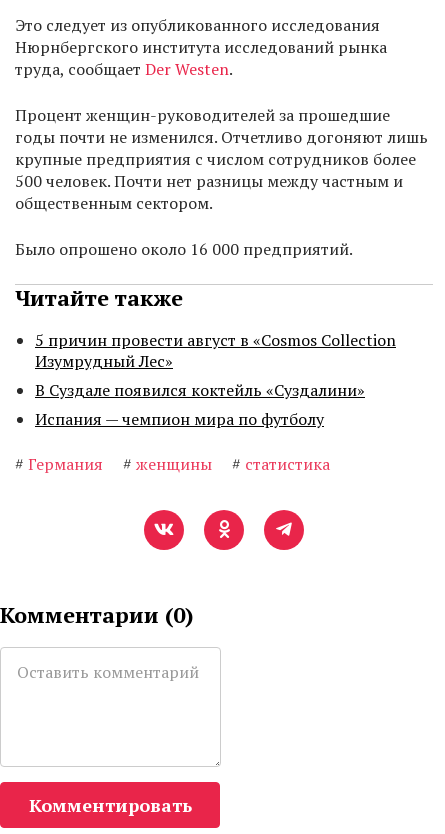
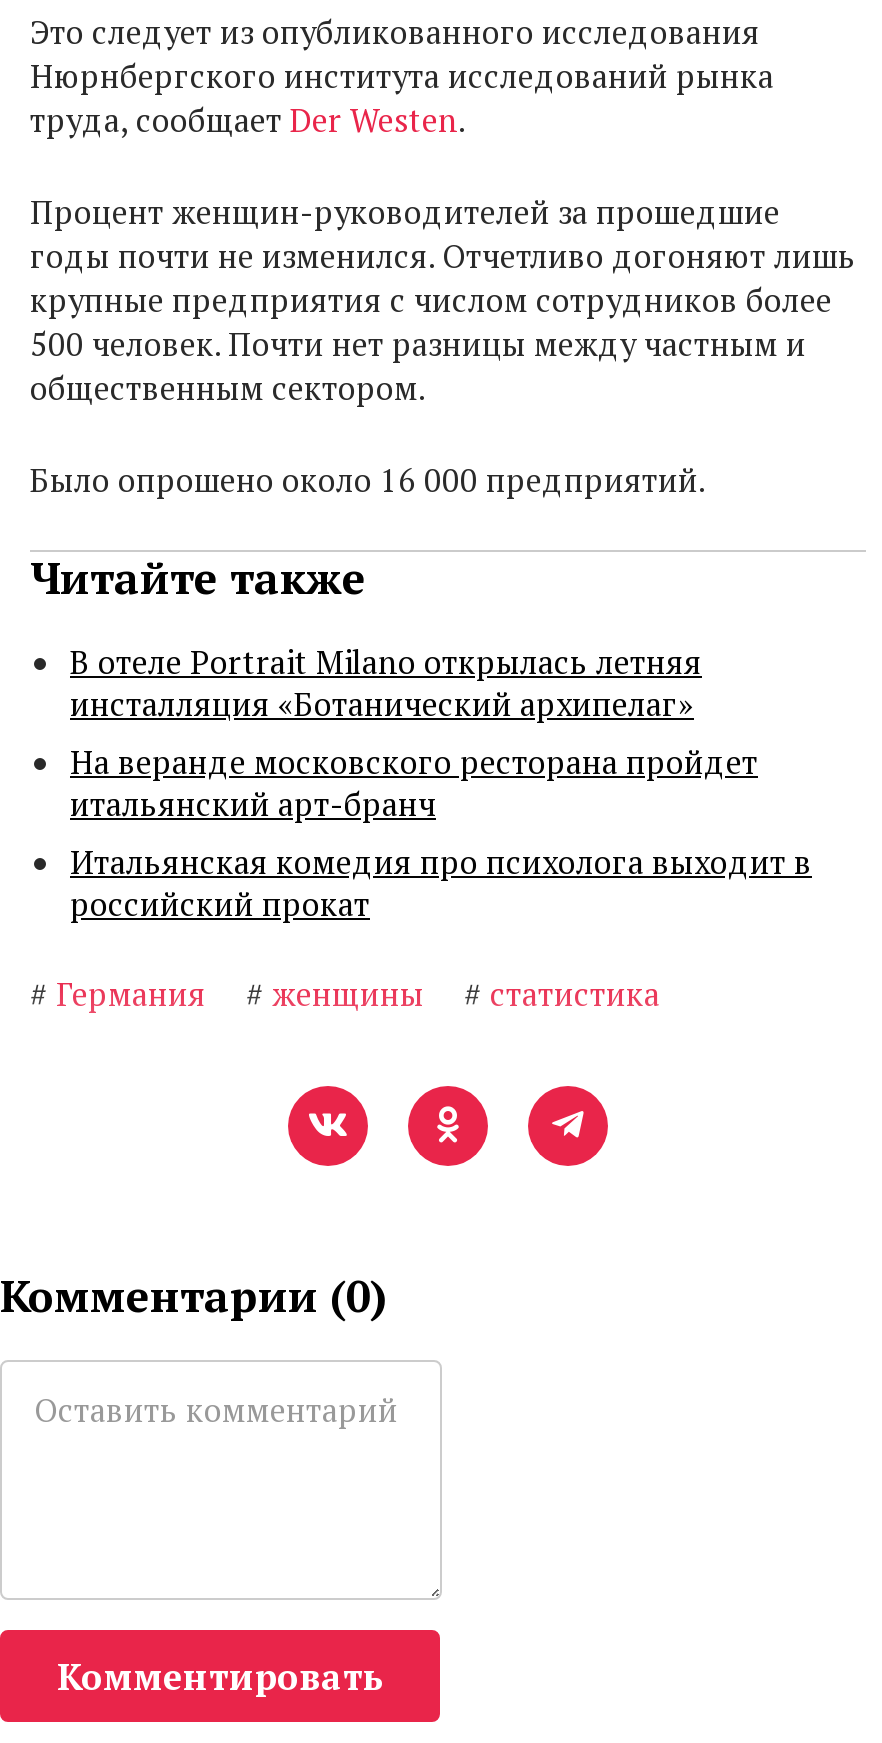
[35,329,396,430] 5 причин провести август в «Cosmos Collection | Изумрудный Лес» | В Суздале появился коктейль «Суздалини» | Испания — чемпион мира по футболу -> [70,641,812,927] В отеле Portrait Milano открылась летняя | инсталляция «Ботанический архипелаг» | На веранде московского ресторана пройдет | итальянский арт-бранч | Итальянская комедия про психолога выходит в | российский прокат

